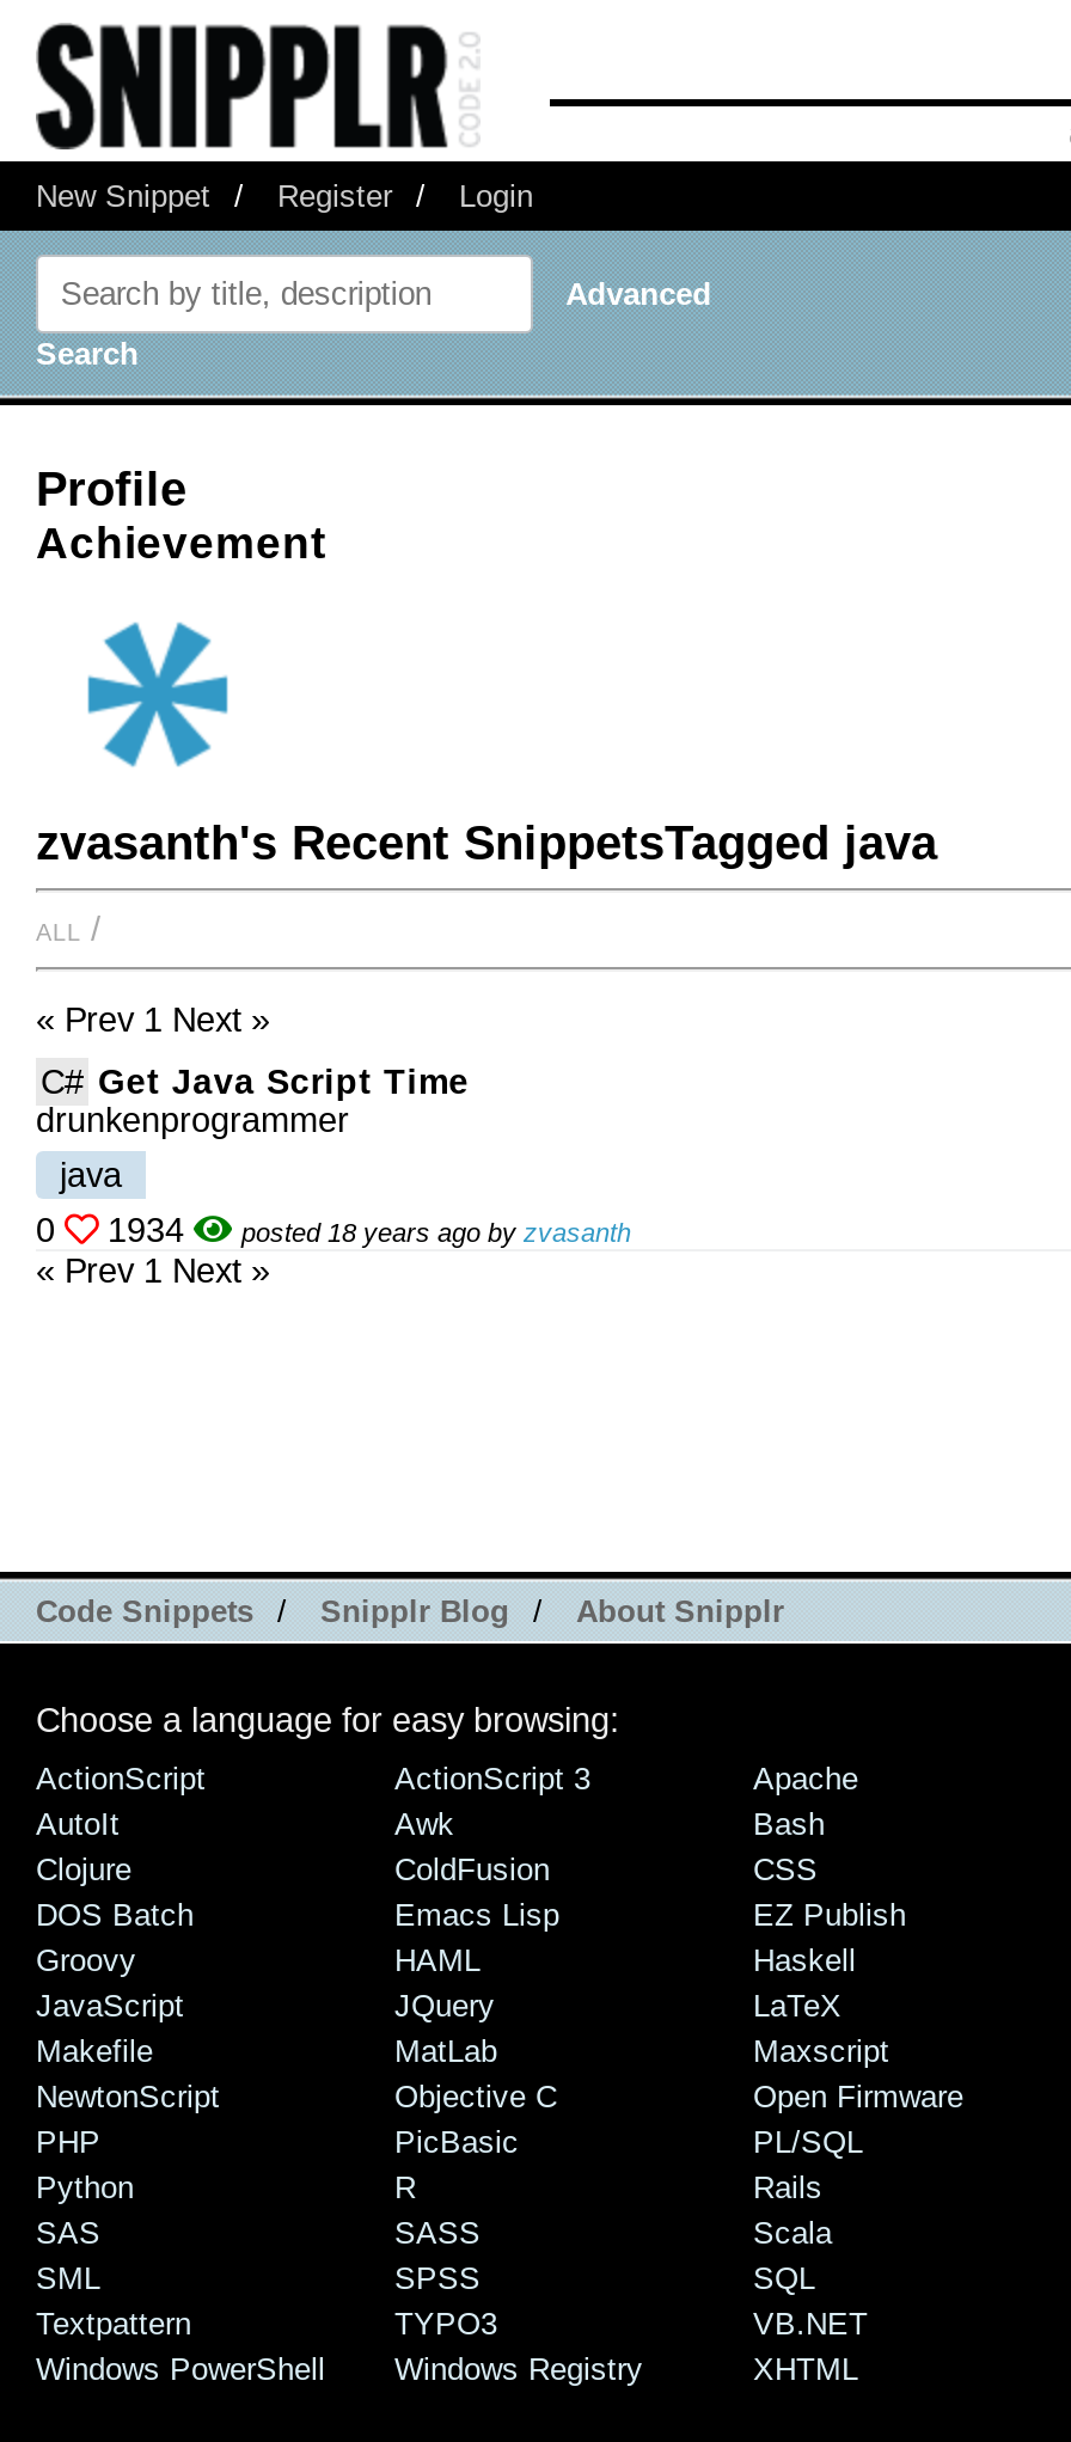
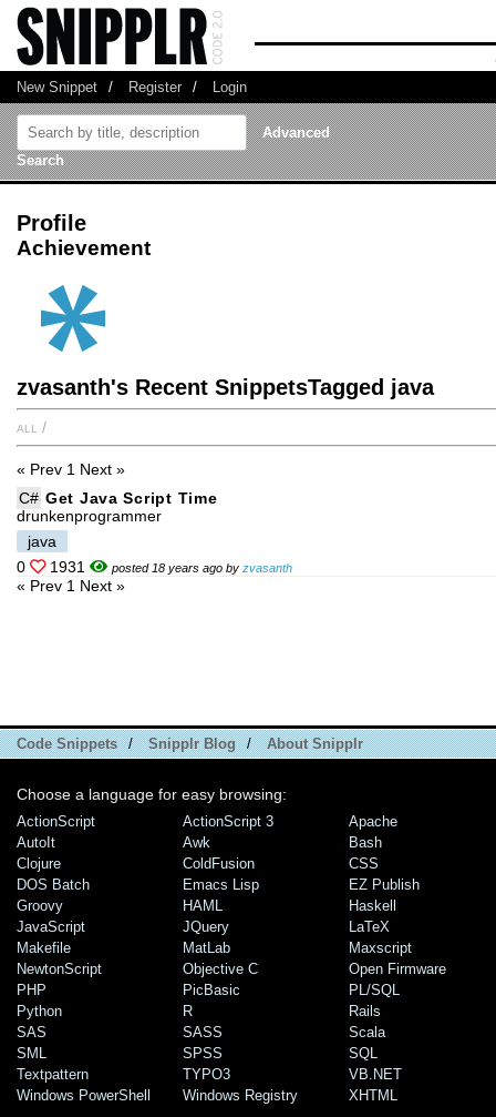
[36,1210,631,1248] 0 1934 posted 18 years ago by zvasanth -> [17,558,292,575] 0 1931 posted 18 years ago by zvasanth

